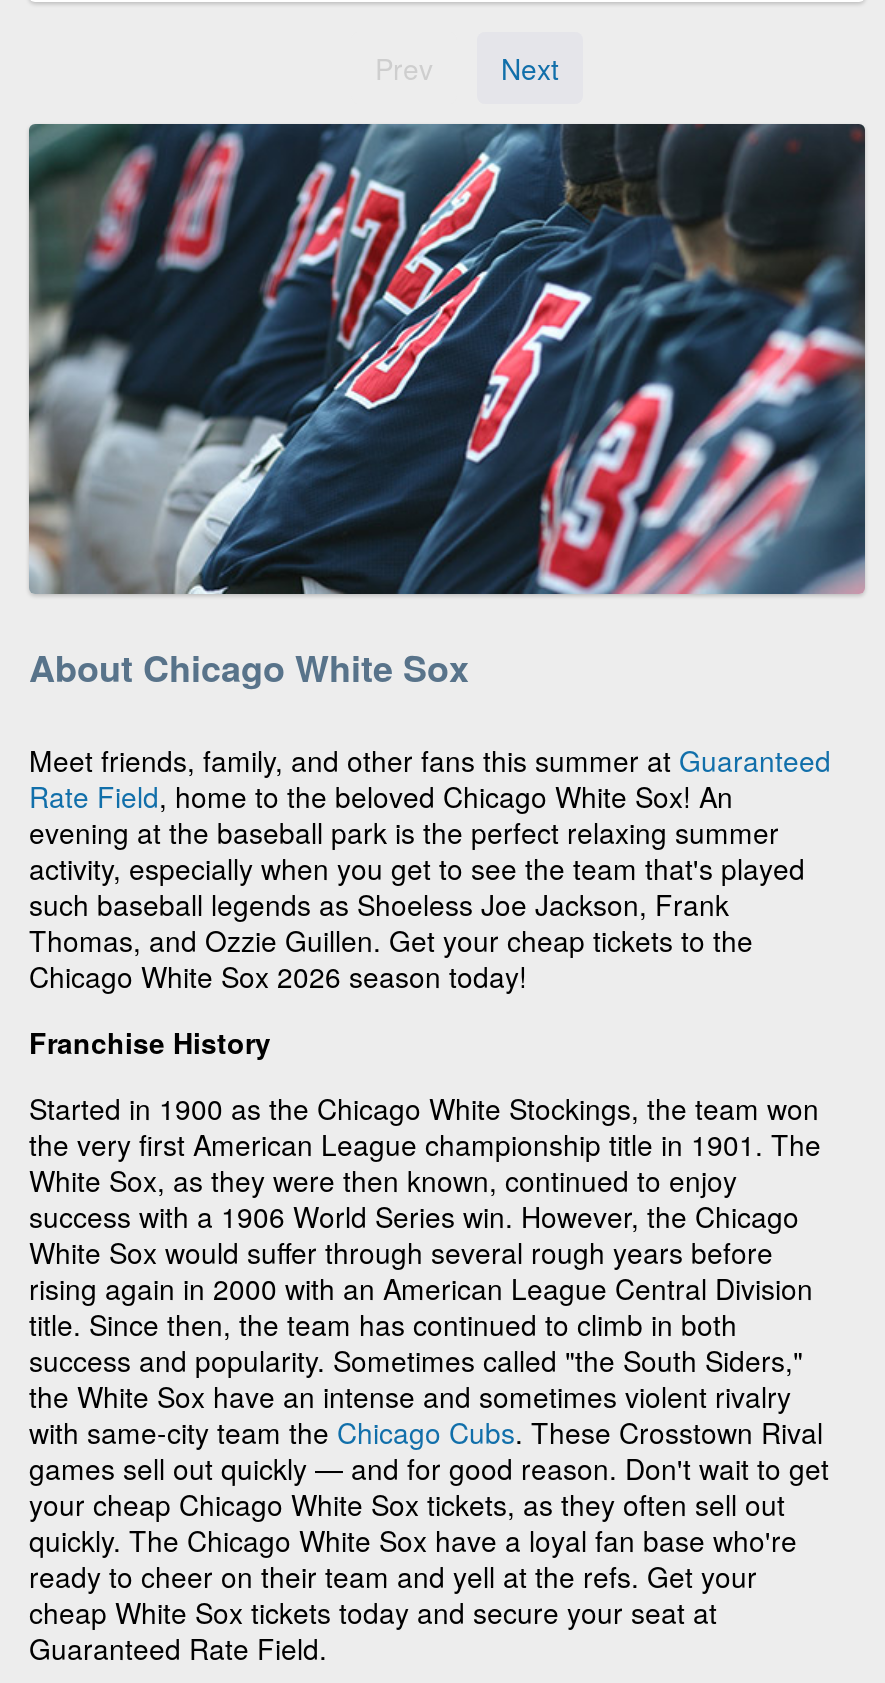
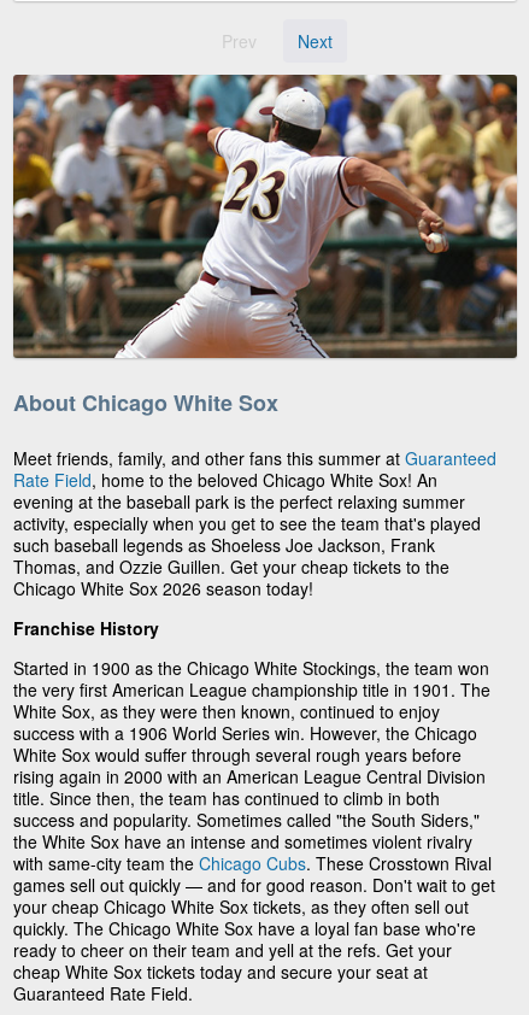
[27,122,867,596] [image] -> [12,74,518,359] [image]

